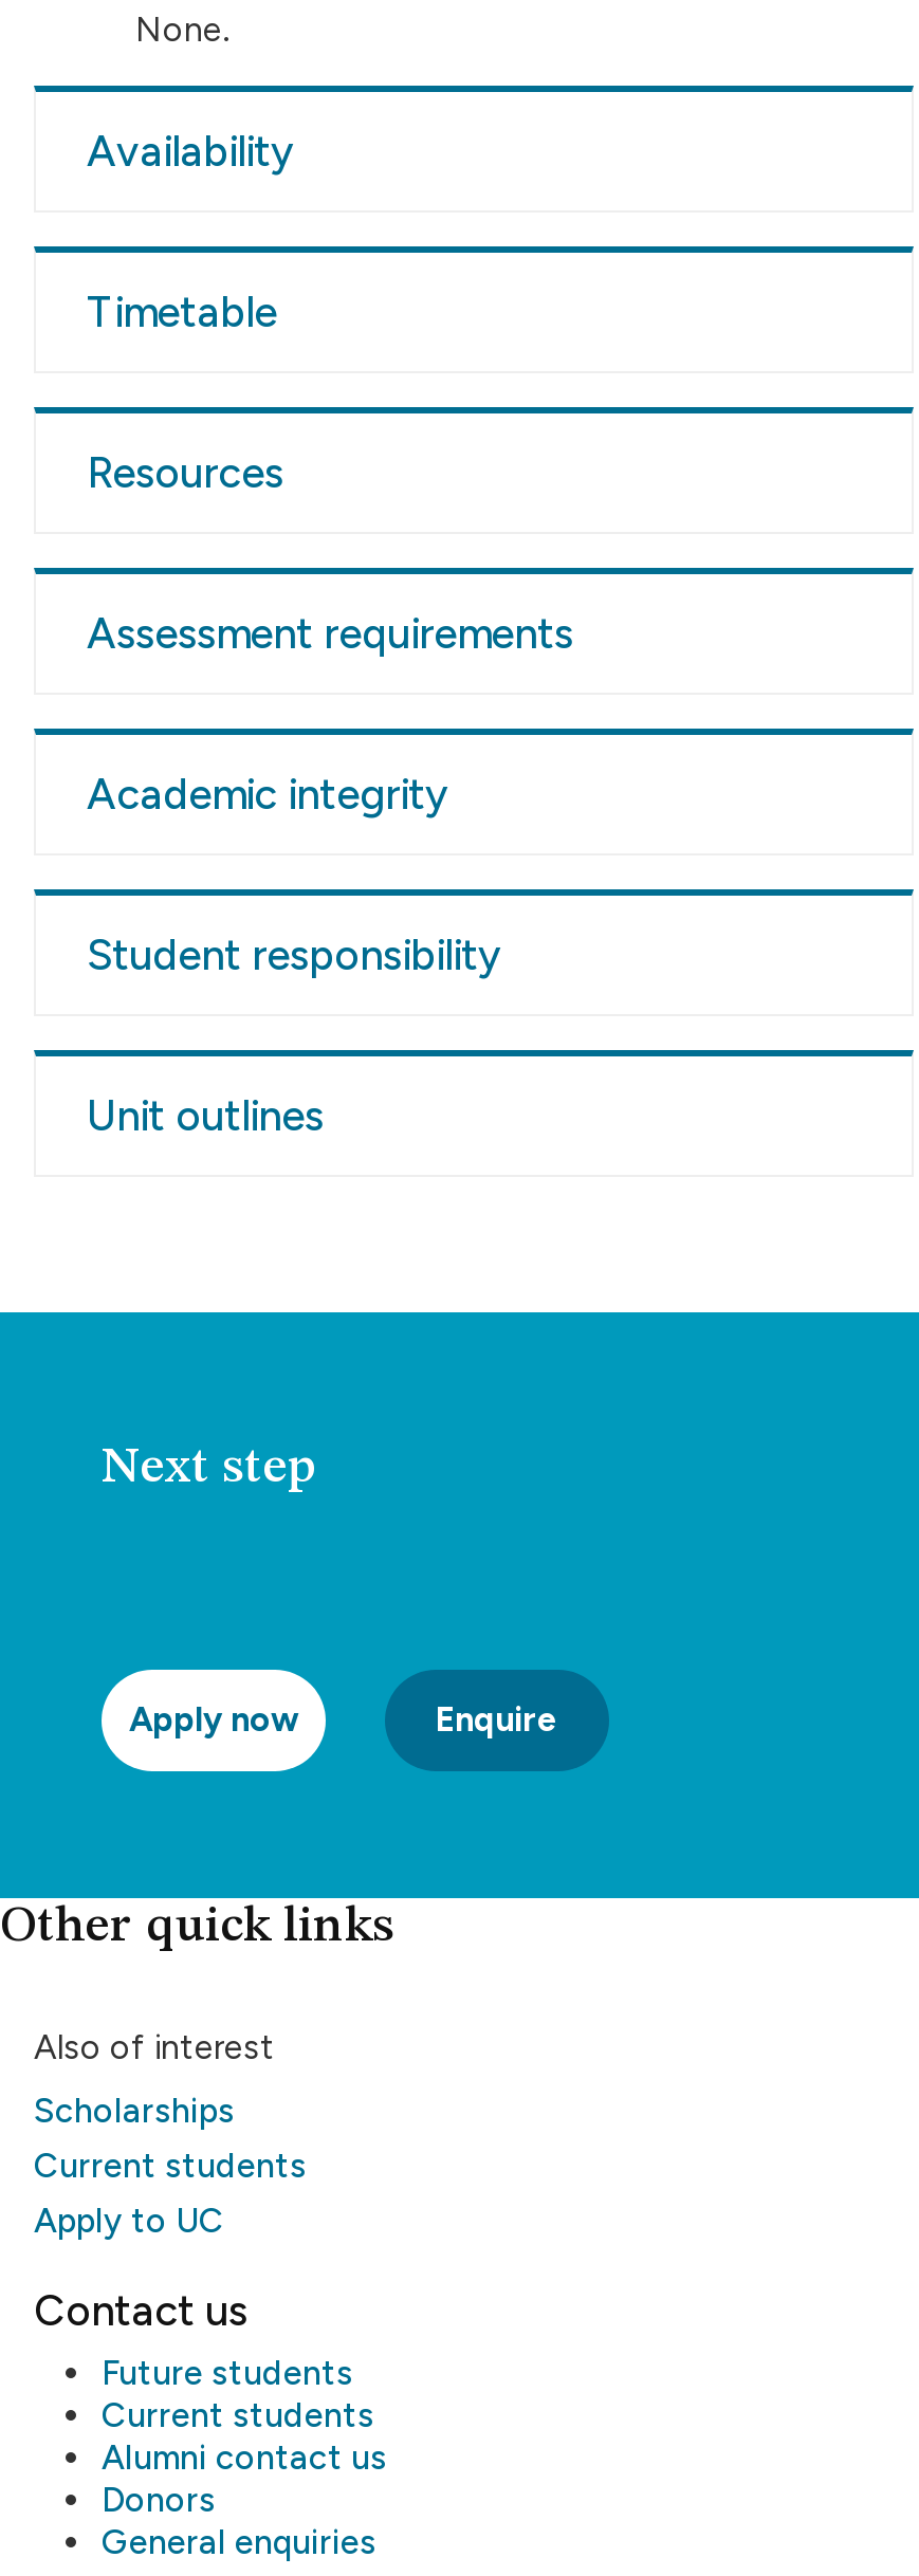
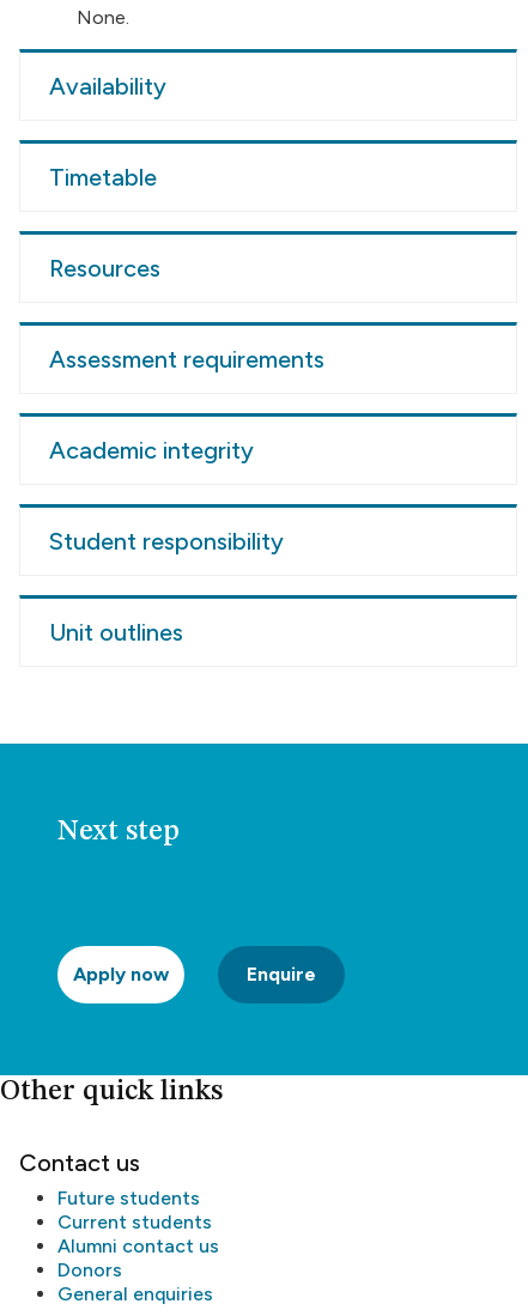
[34,2027,307,2241] Also of interest | Scholarships | Current students | Apply to UC -> none

